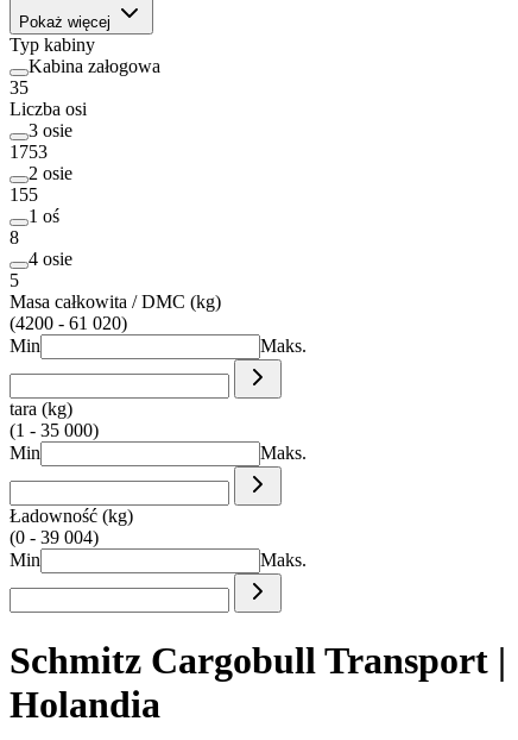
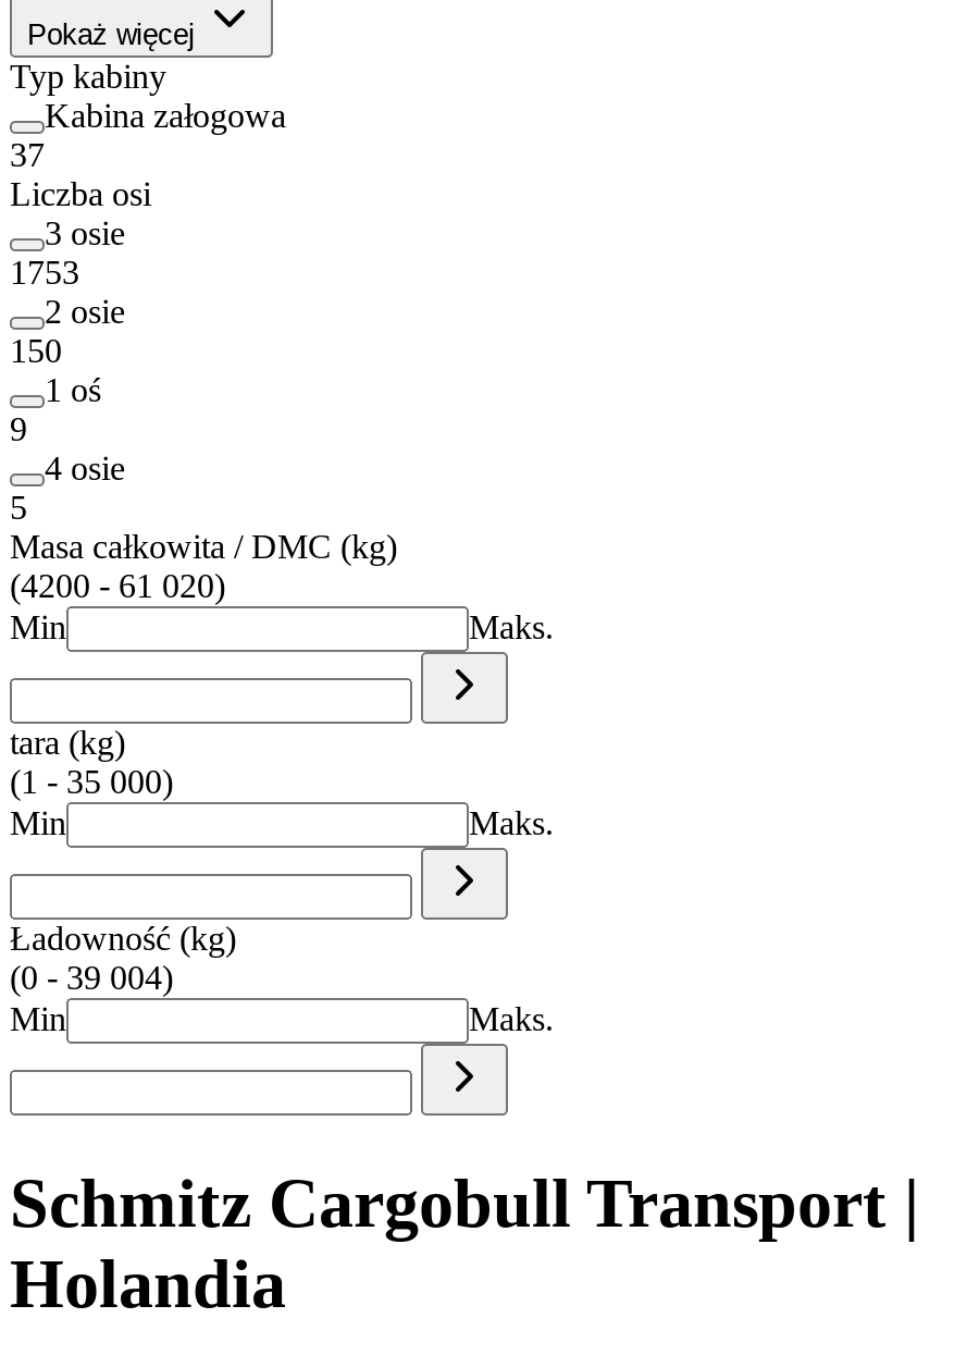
[10,78,29,98] 35 -> [10,137,45,174] 37
[10,185,38,205] 155 -> [10,333,62,370] 150
[10,228,19,248] 8 -> [10,411,27,448] 9

